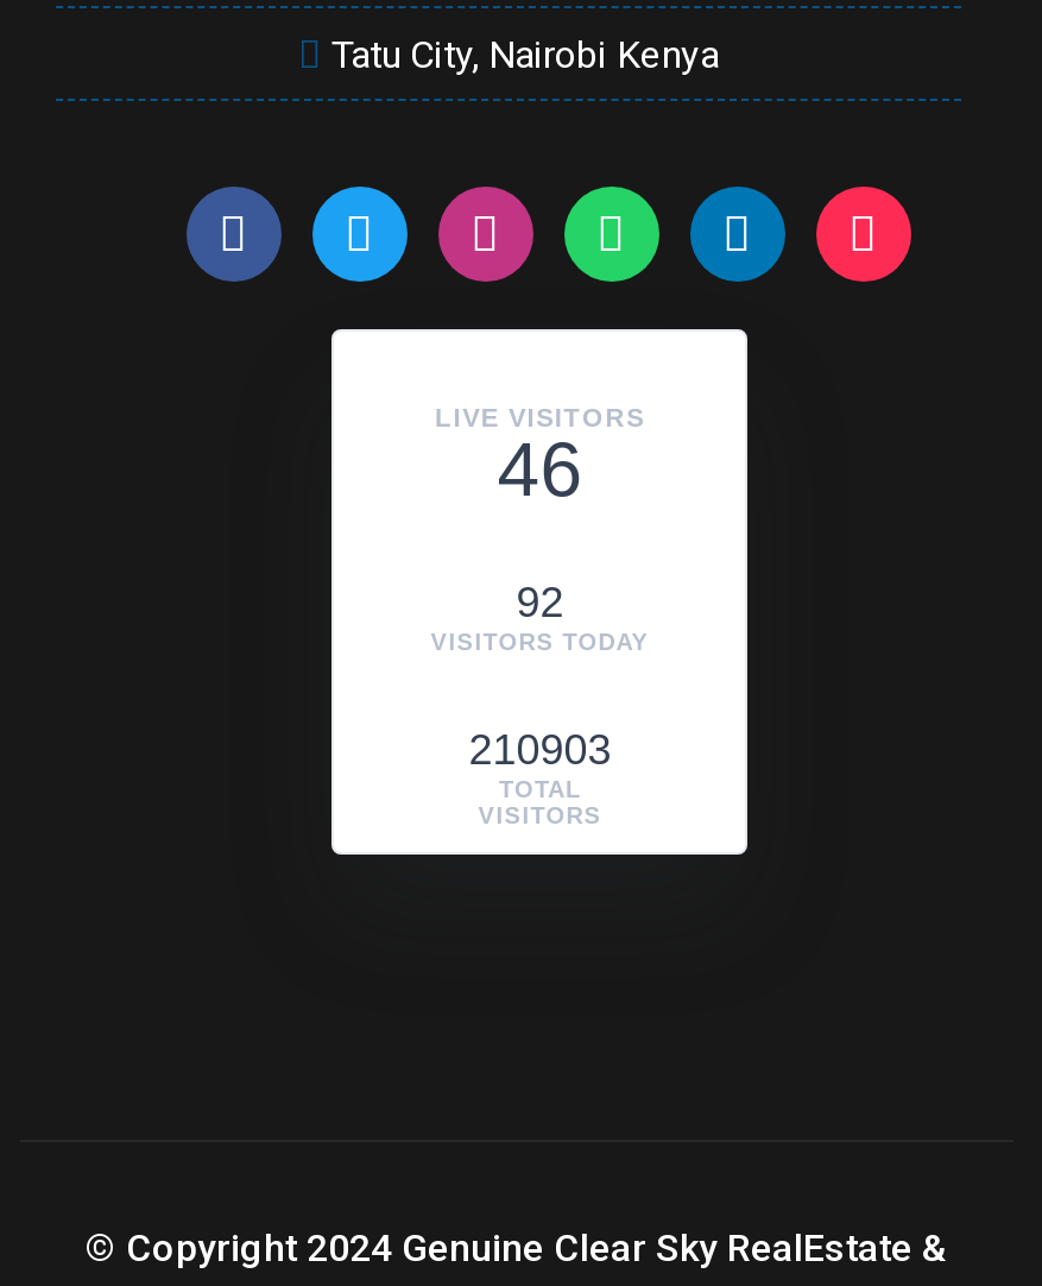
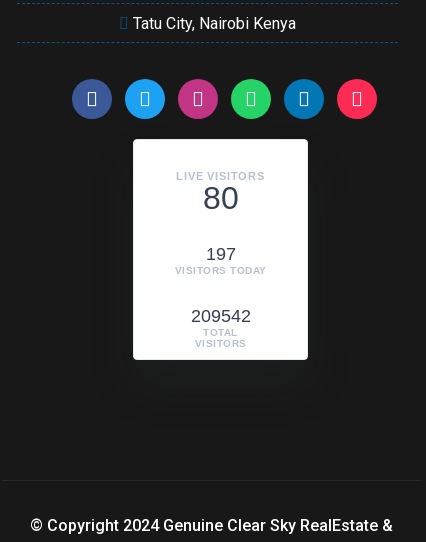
[497,427,583,513] 46 -> [203,180,239,216] 80
[516,579,564,627] 92 -> [206,244,236,264] 197
[469,727,611,774] 210903 -> [191,306,251,326] 209542

